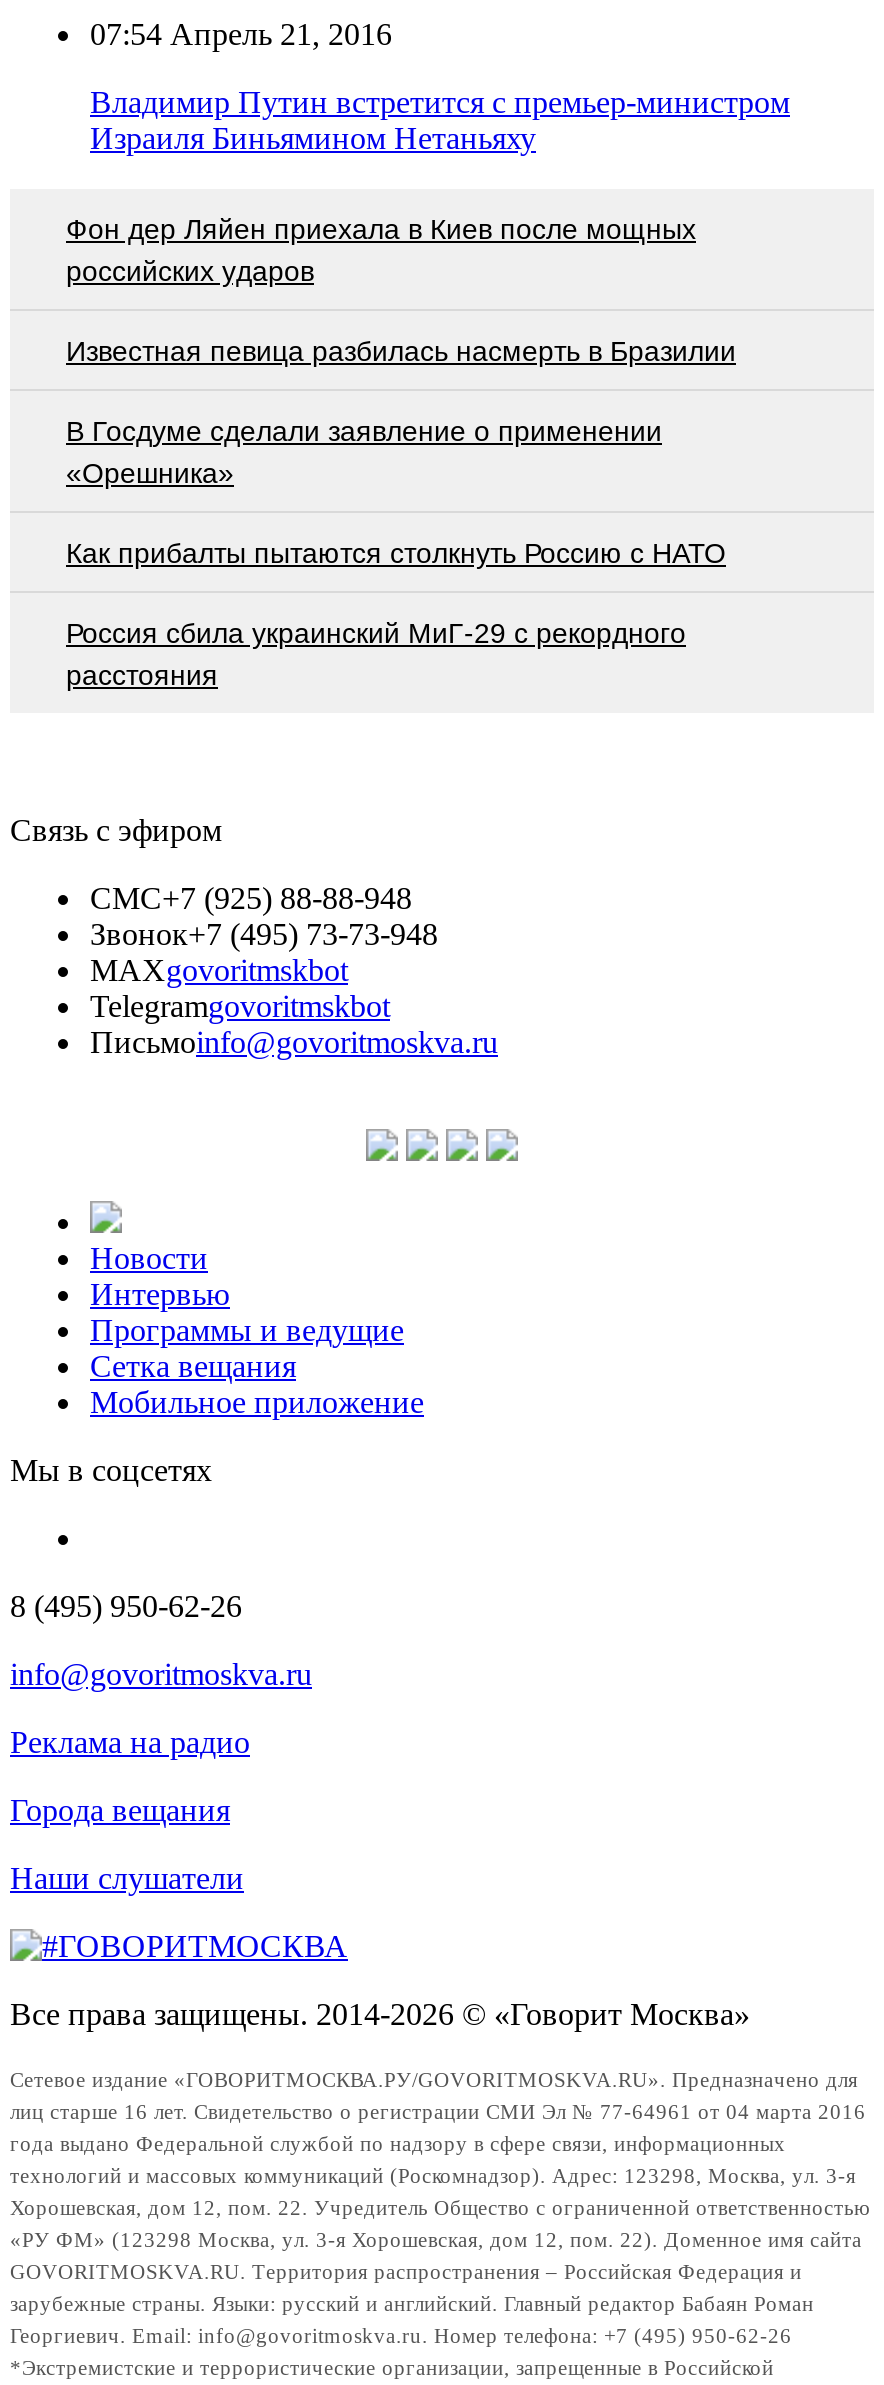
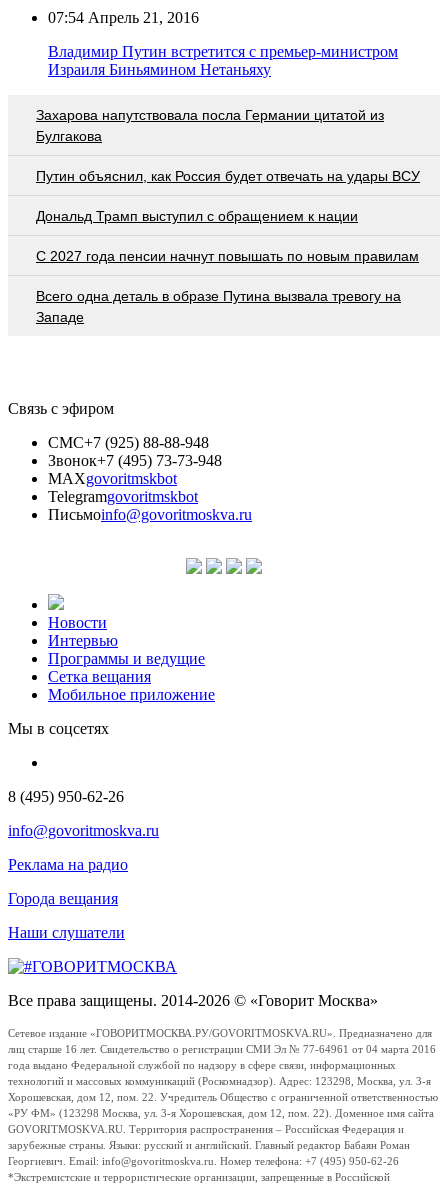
[66,212,696,286] Фон дер Ляйен приехала в Киев после мощных | российских ударов -> [36,107,384,144] Захарова напутствовала посла Германии цитатой из | Булгакова
[66,334,736,366] Известная певица разбилась насмерть в Бразилии -> [36,168,420,184] Путин объяснил, как Россия будет отвечать на удары ВСУ
[66,414,662,488] В Госдуме сделали заявление о применении | «Орешника» -> [36,208,358,224] Дональд Трамп выступил с обращением к нации
[66,536,726,568] Как прибалты пытаются столкнуть Россию с НАТО -> [36,248,419,264] С 2027 года пенсии начнут повышать по новым правилам
[66,616,686,690] Россия сбила украинский МиГ-29 с рекордного | расстояния -> [36,288,401,325] Всего одна деталь в образе Путина вызвала тревогу на | Западе

